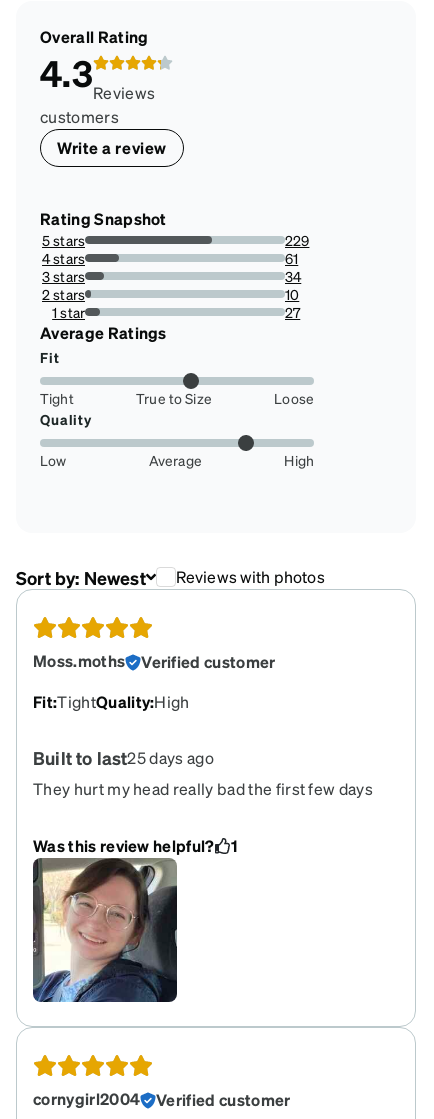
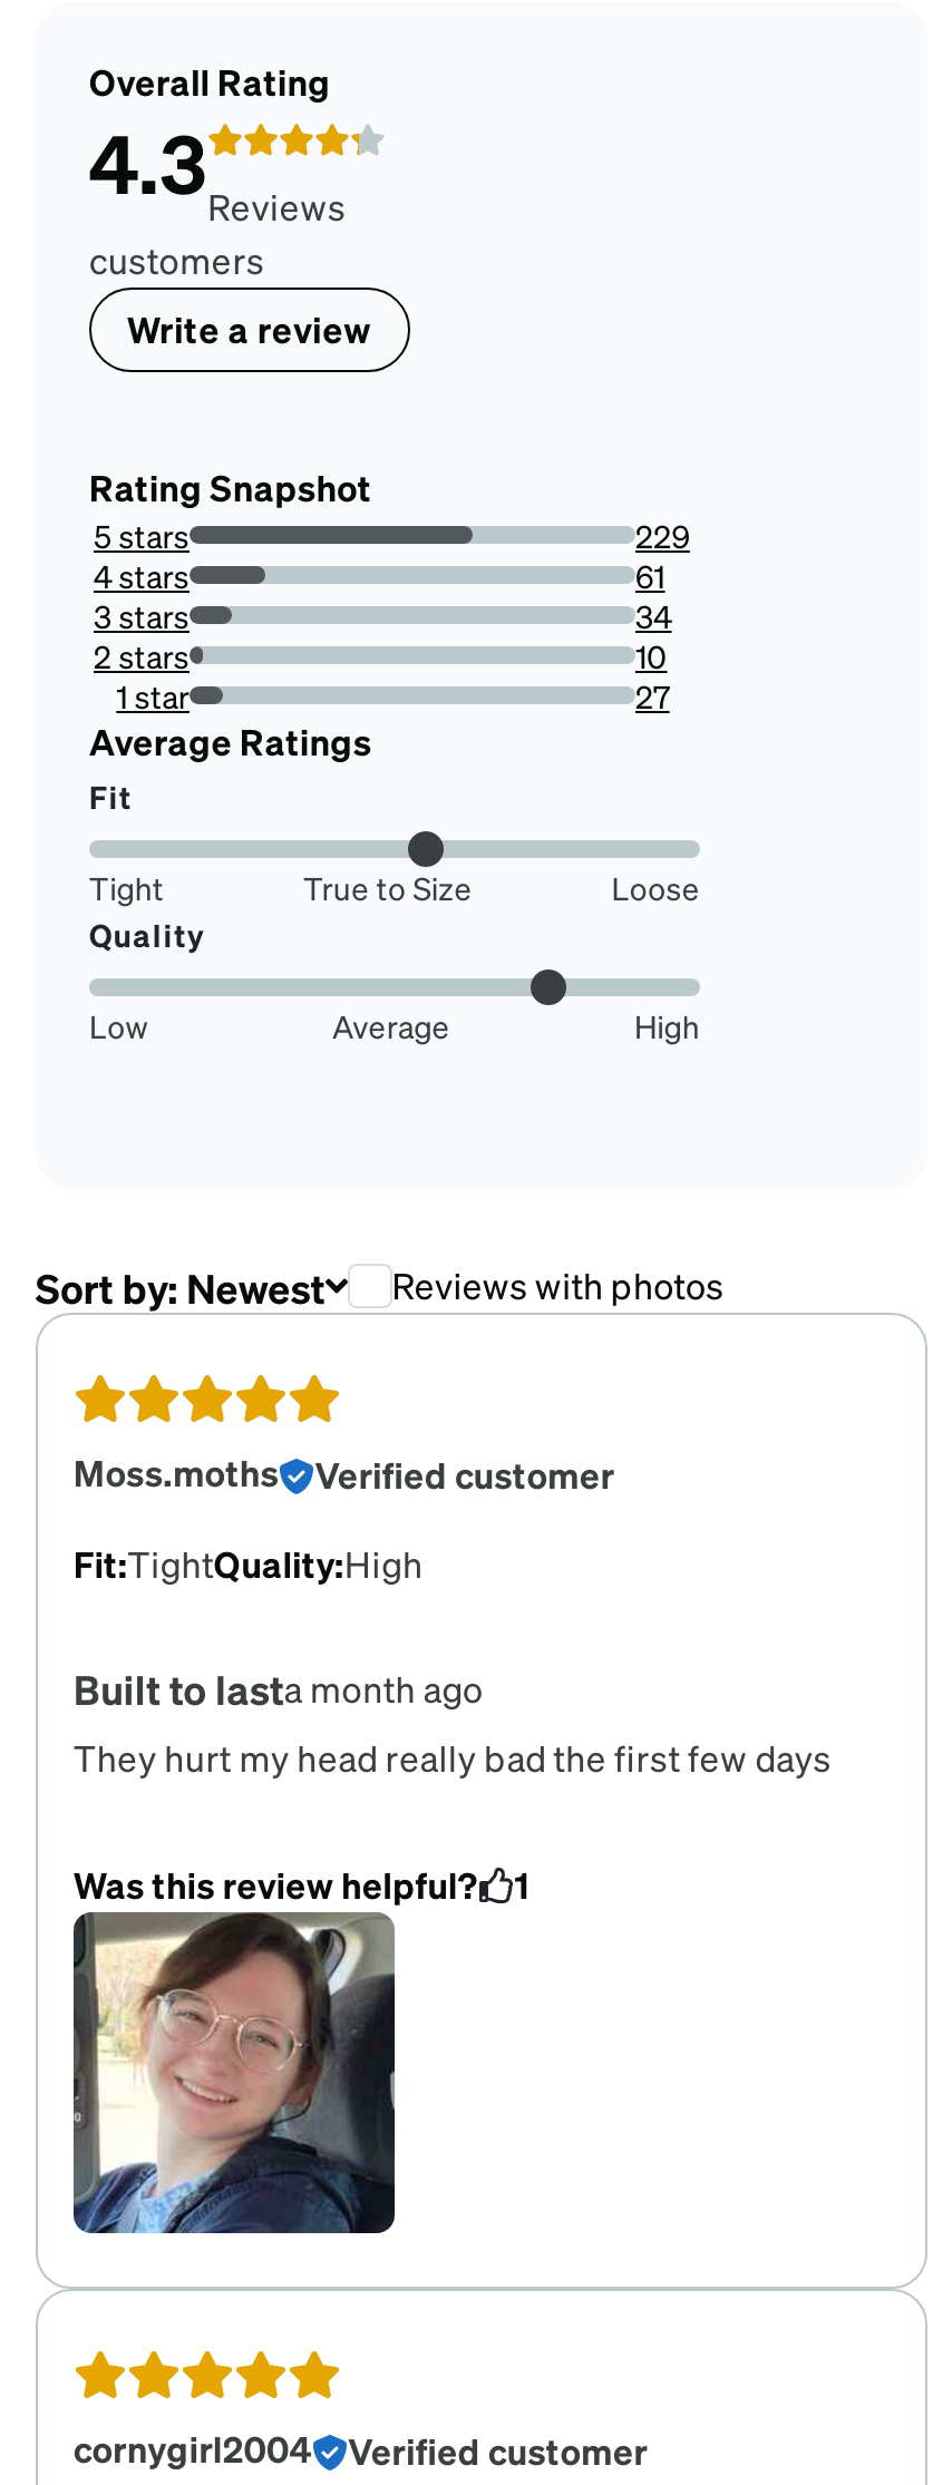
[33,746,214,769] Built to last25 days ago -> [74,1663,484,1714] Built to lasta month ago

